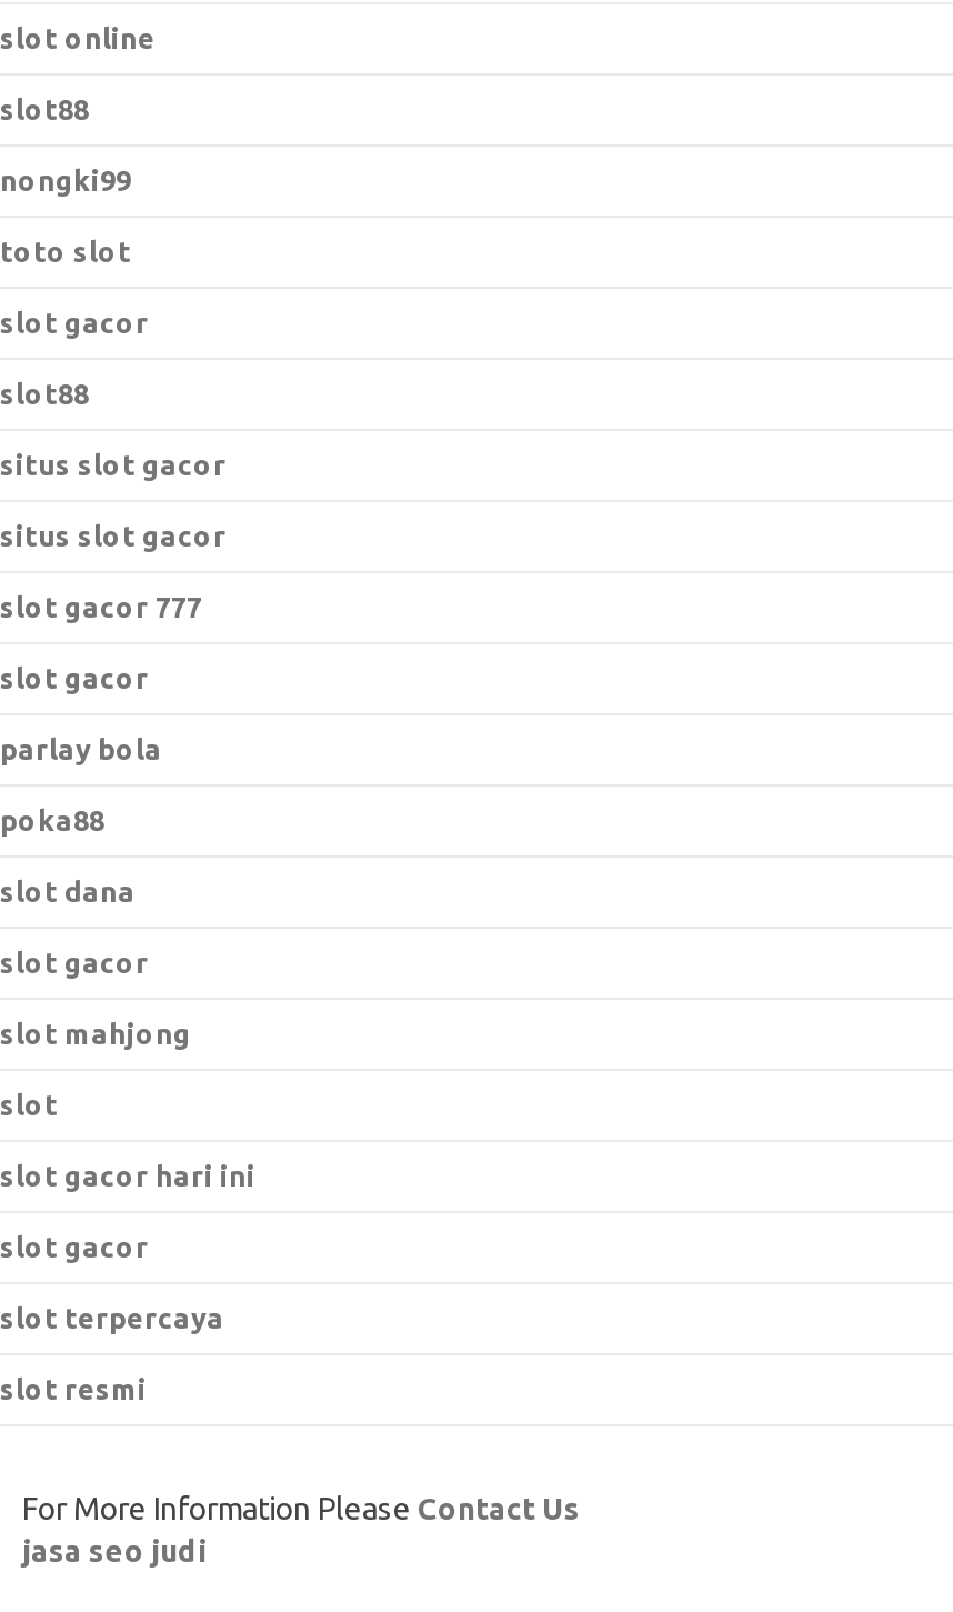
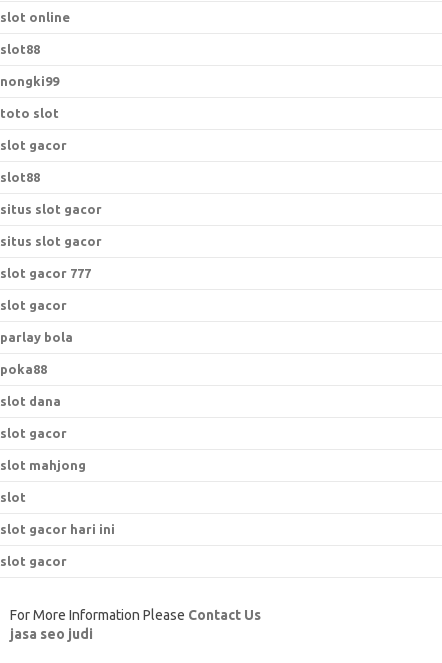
[0,1302,224,1404] slot terpercaya | slot resmi -> none

